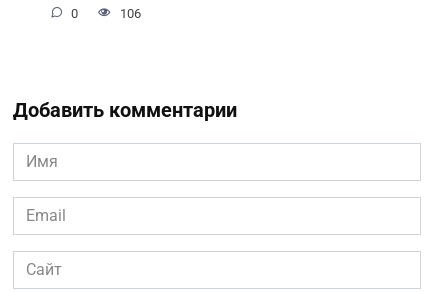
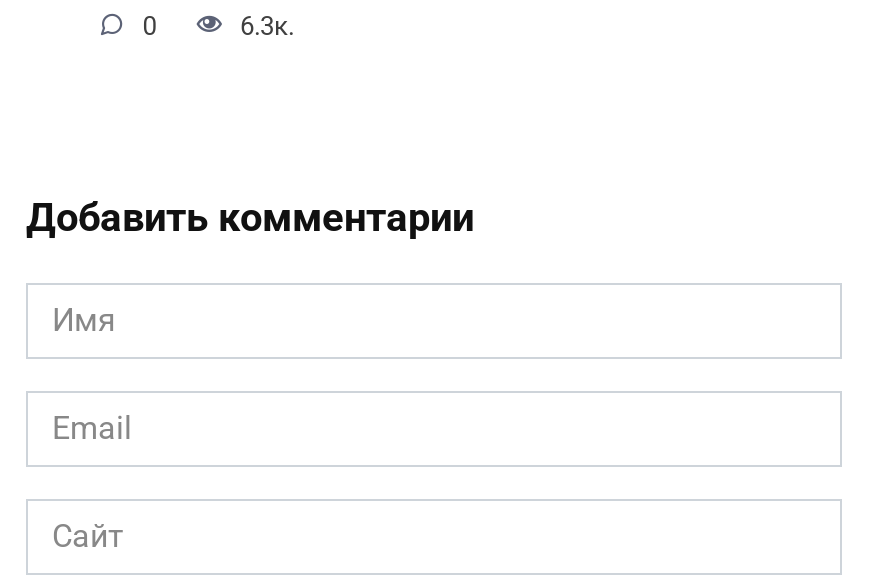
[120,6,141,21] 106 -> [240,11,294,41] 6.3к.

